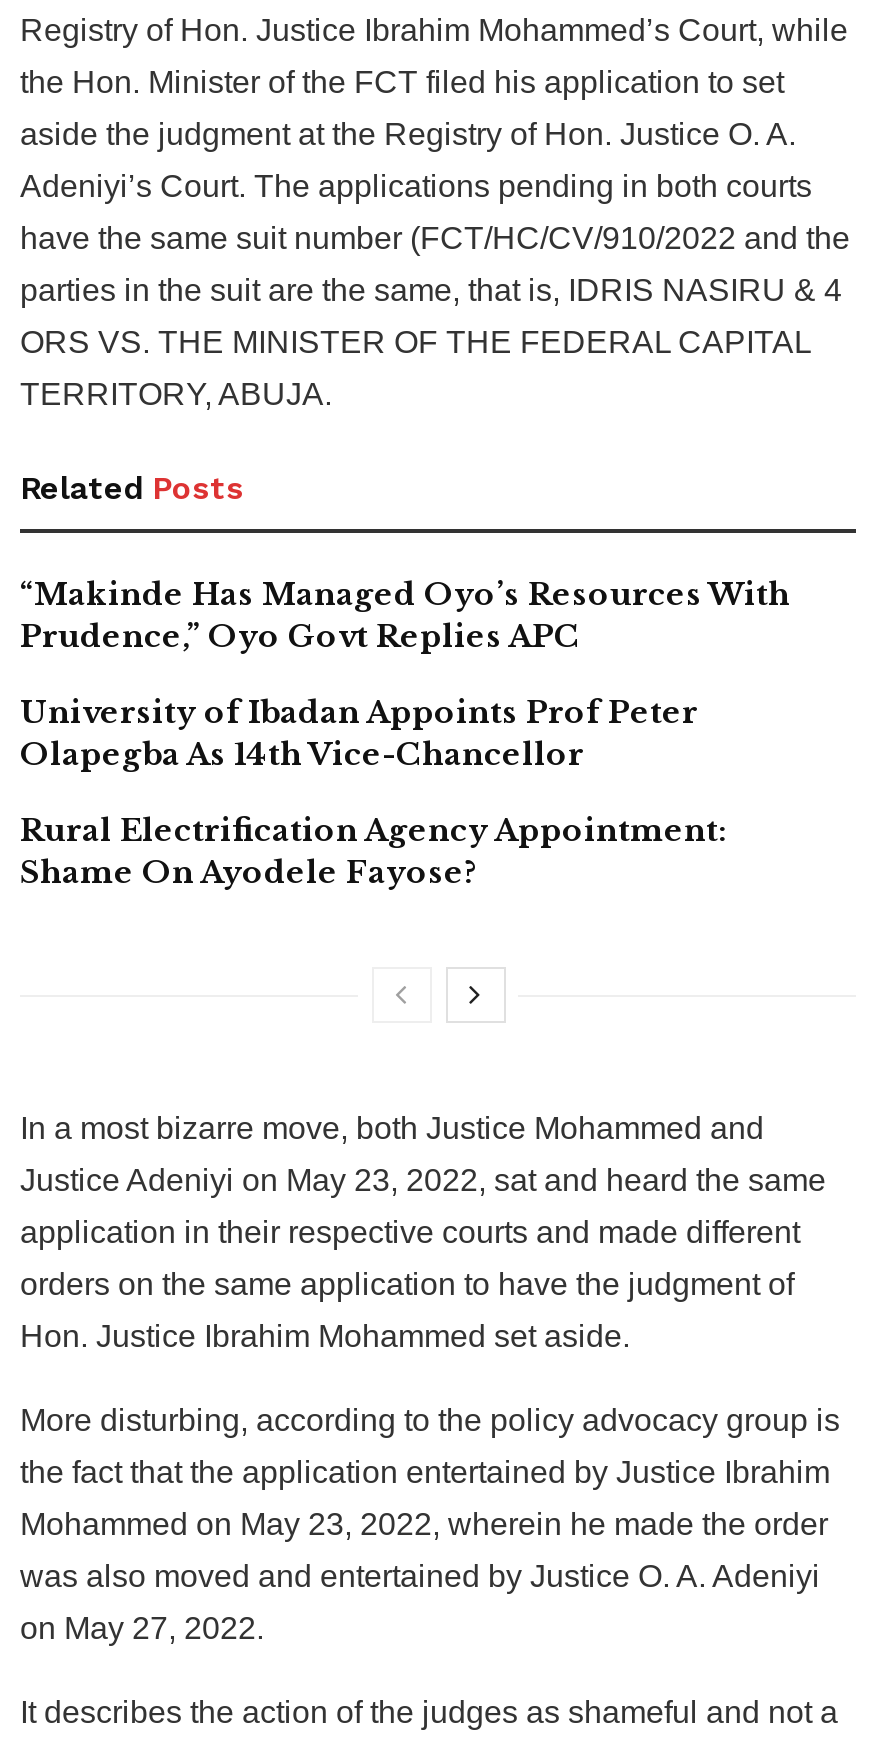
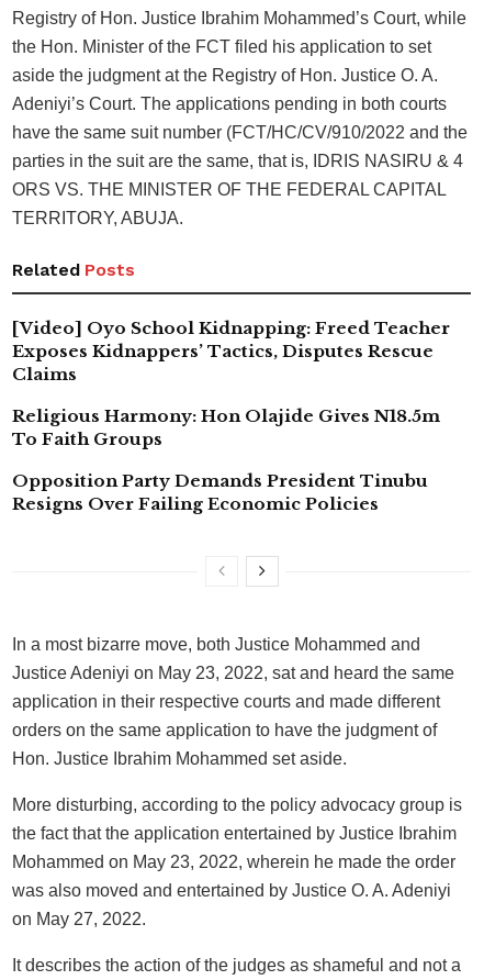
[20,574,790,654] “Makinde Has Managed Oyo’s Resources With | Prudence,” Oyo Govt Replies APC -> [12,317,450,384] [Video] Oyo School Kidnapping: Freed Teacher | Exposes Kidnappers’ Tactics, Disputes Rescue | Claims
[20,692,698,772] University of Ibadan Appoints Prof Peter | Olapegba As 14th Vice-Chancellor -> [12,405,440,449] Religious Harmony: Hon Olajide Gives N18.5m | To Faith Groups
[20,810,726,890] Rural Electrification Agency Appointment: | Shame On Ayodele Fayose? -> [12,470,428,514] Opposition Party Demands President Tinubu | Resigns Over Failing Economic Policies

